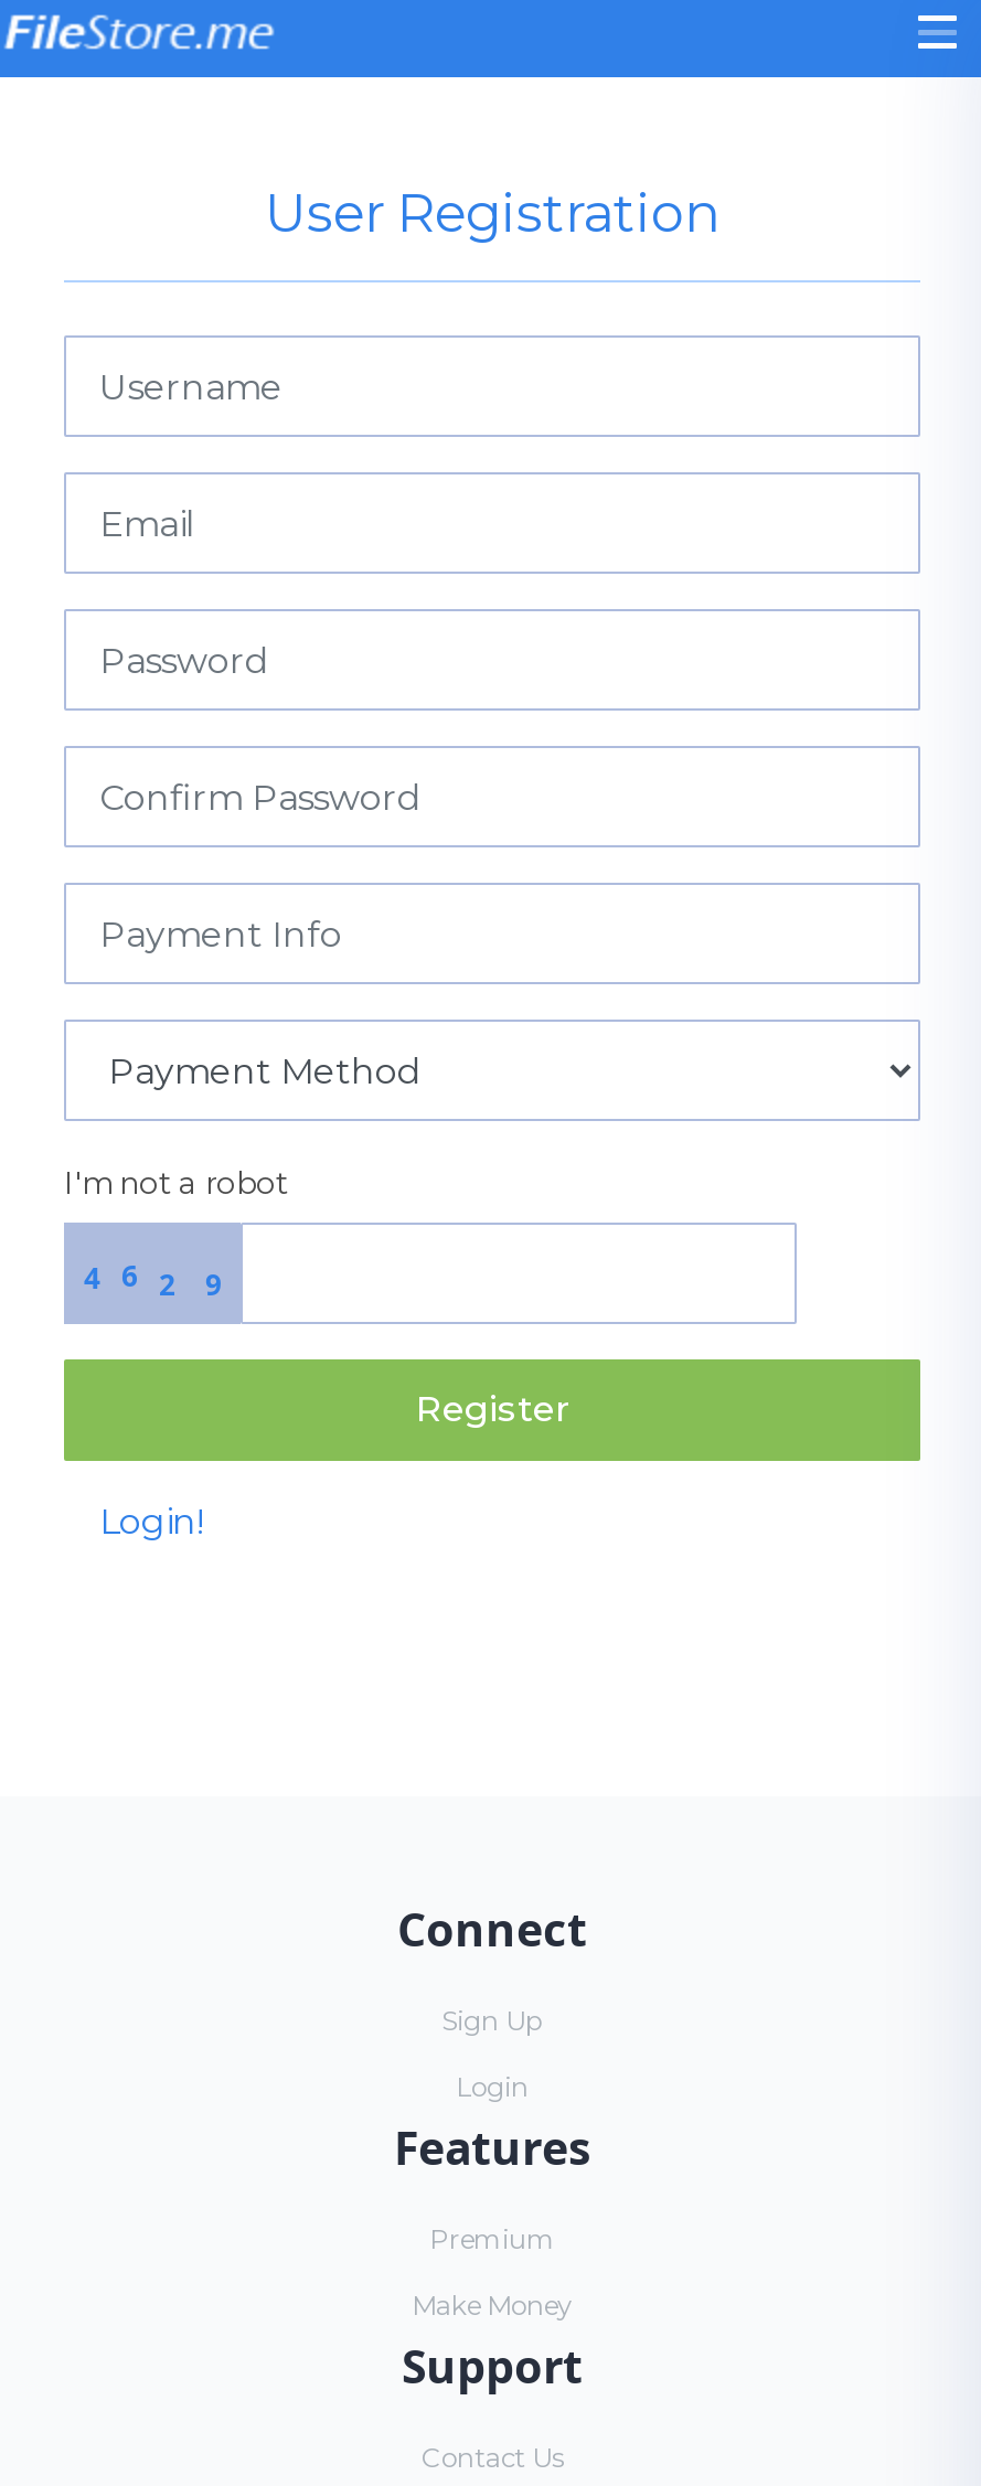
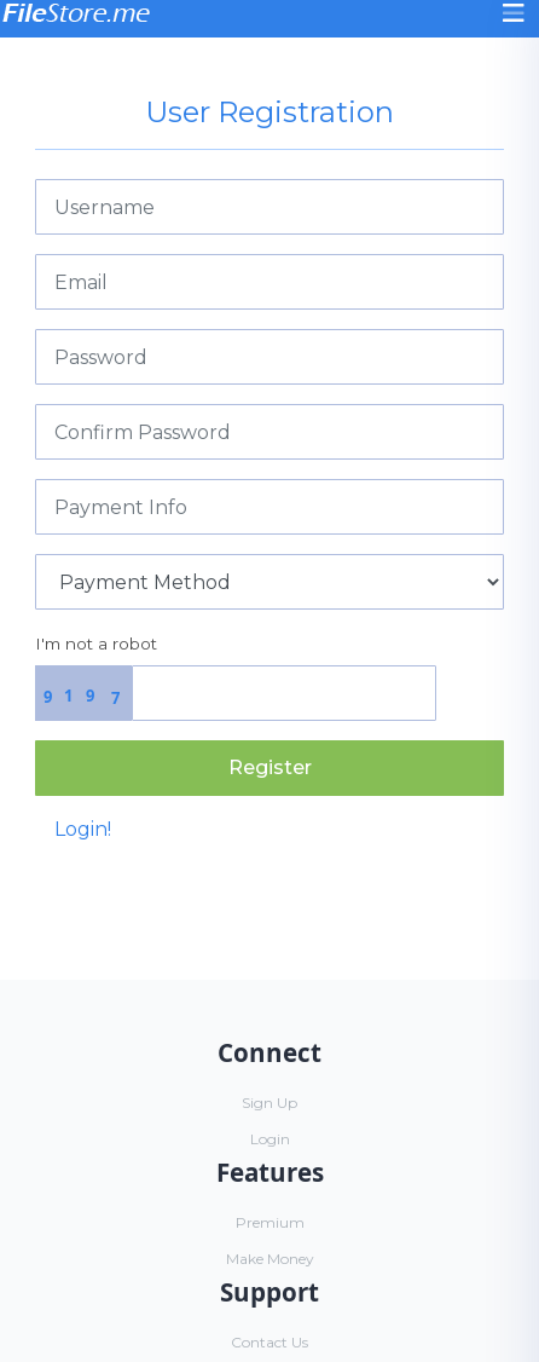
[84,1256,174,1304] 6 2 | 4 -> [44,686,120,709] 7 | 9
none -> [64,685,73,706] 1

